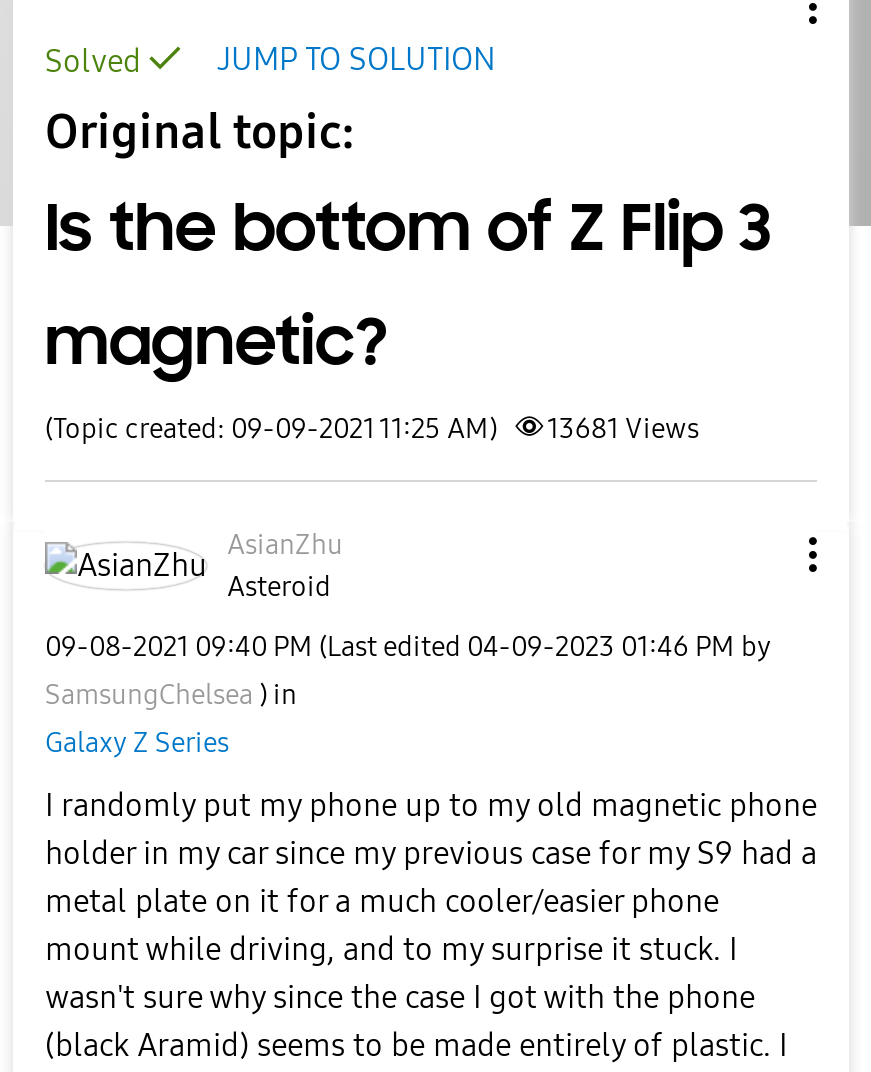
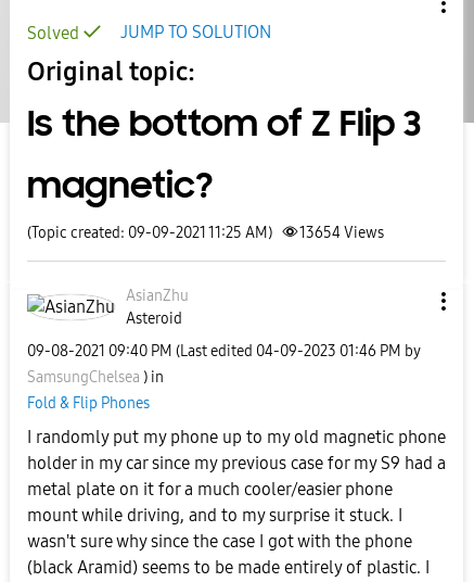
[45,412,699,446] (Topic created: 09-09-2021 11:25 AM) 13681 Views -> [27,224,384,242] (Topic created: 09-09-2021 11:25 AM) 13654 Views
[45,725,229,759] Galaxy Z Series -> [27,394,150,412] Fold & Flip Phones

